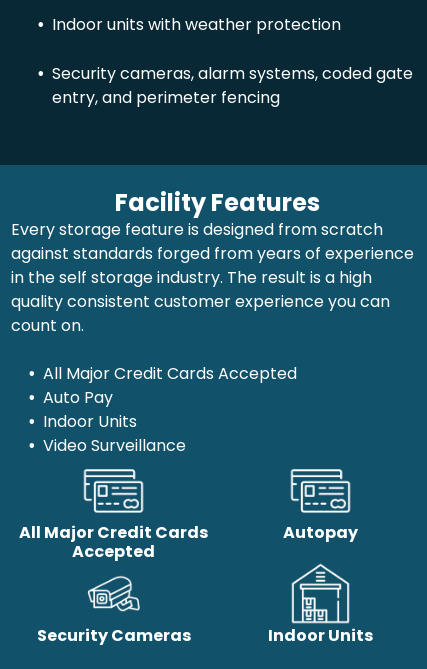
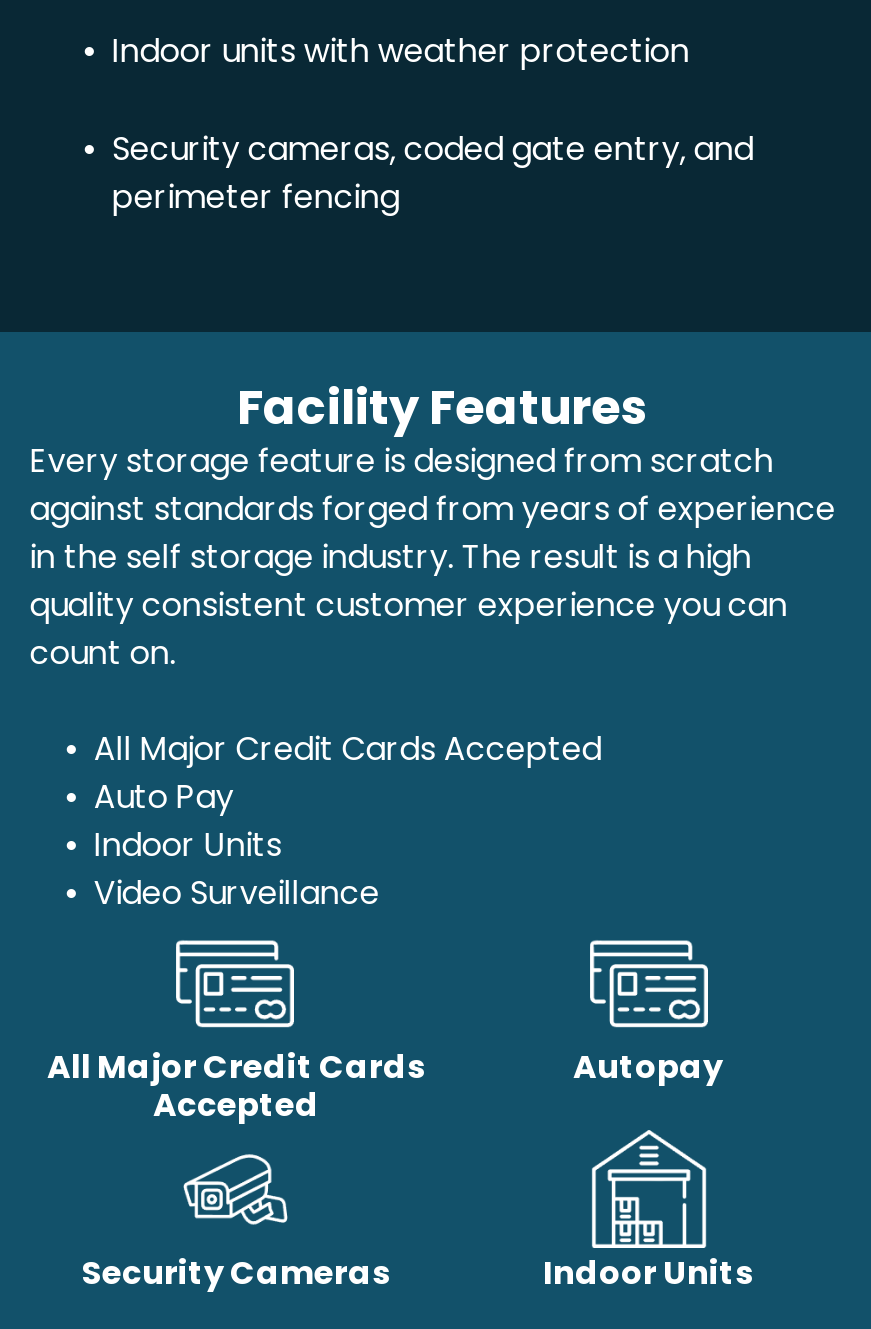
[52,62,413,109] Security cameras, alarm systems, coded gate | entry, and perimeter fencing -> [112,125,754,219] Security cameras, coded gate entry, and | perimeter fencing

